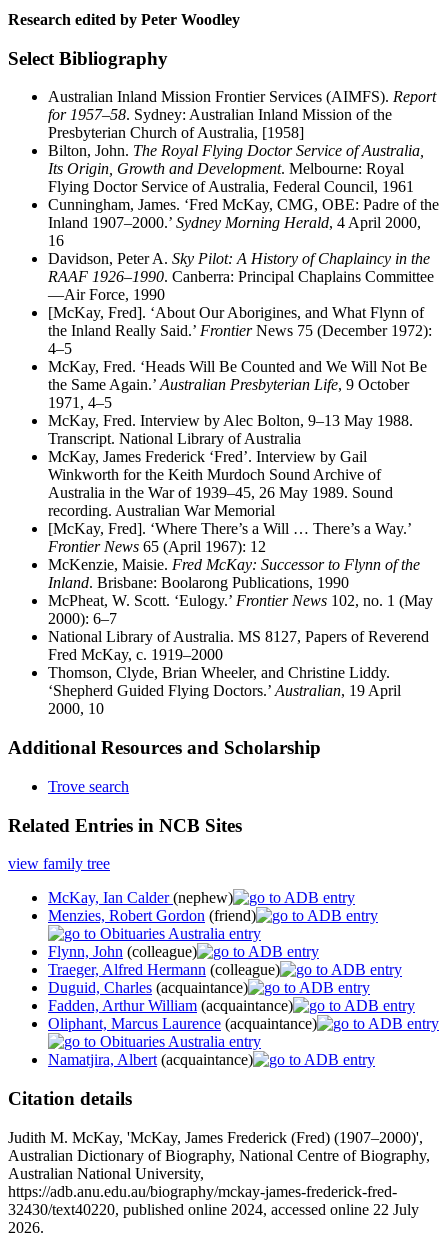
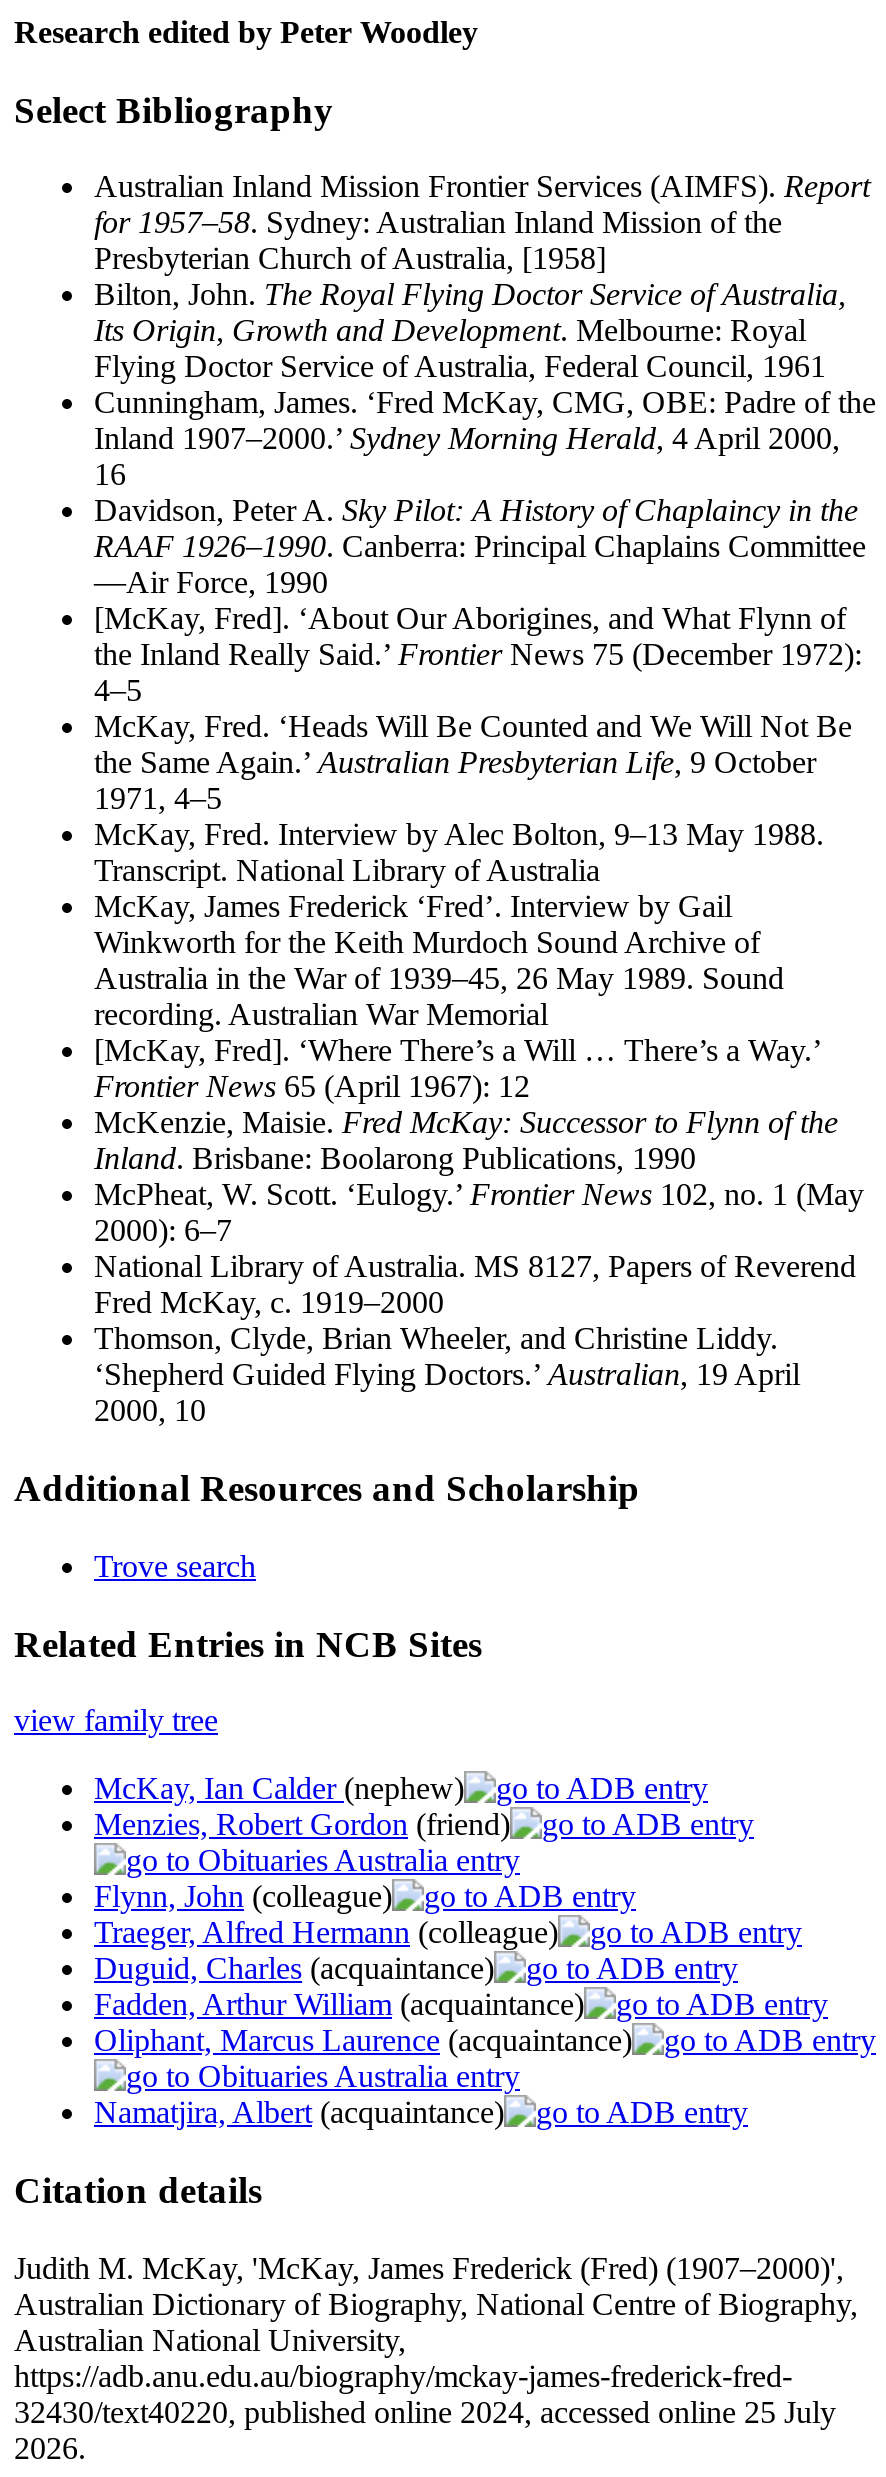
[8,1201,419,1218] 32430/text40220, published online 2024, accessed online 22 July -> [14,2394,836,2428] 32430/text40220, published online 2024, accessed online 25 July

